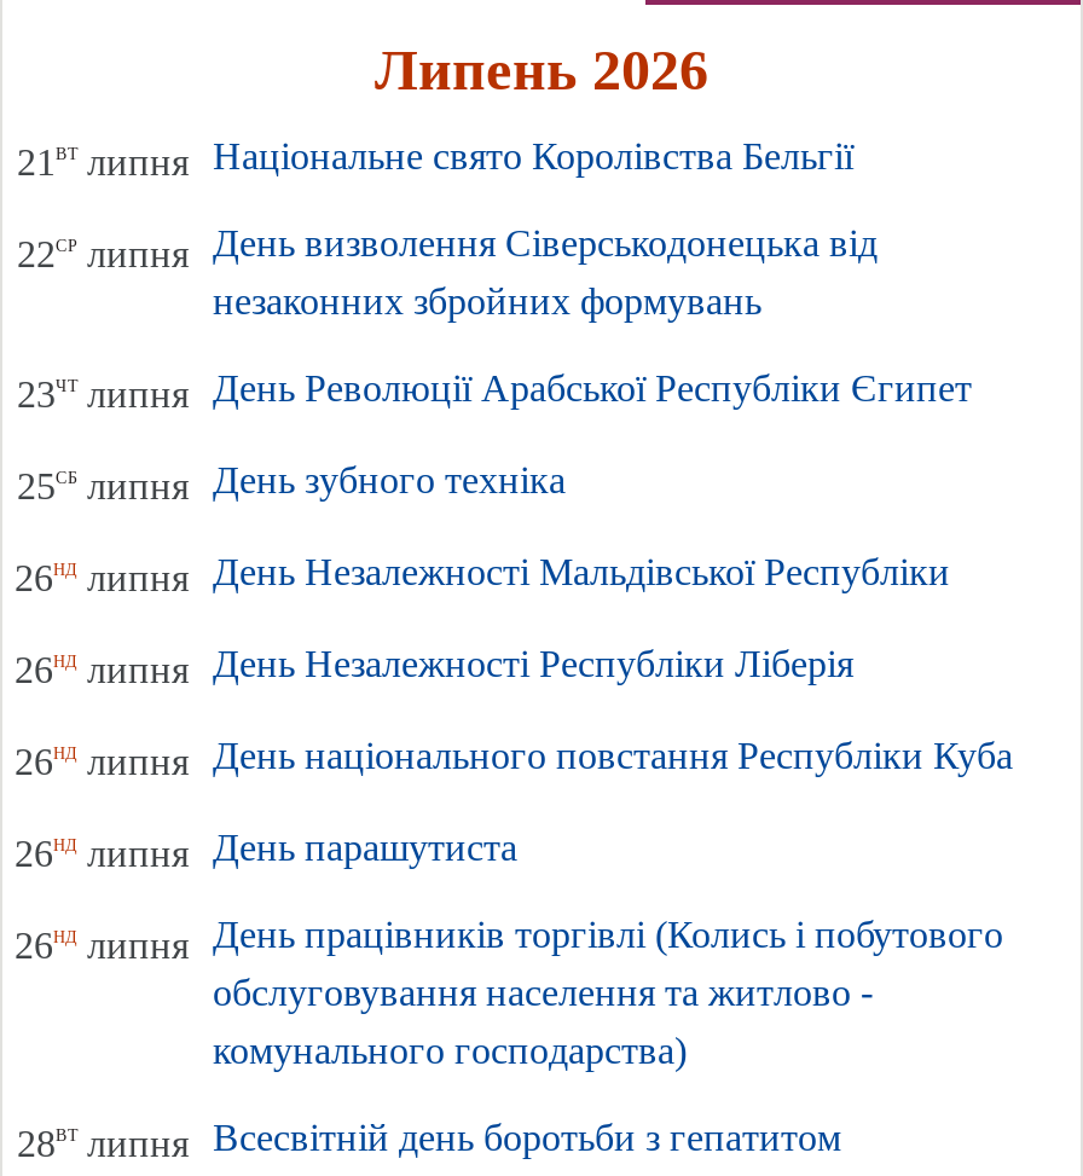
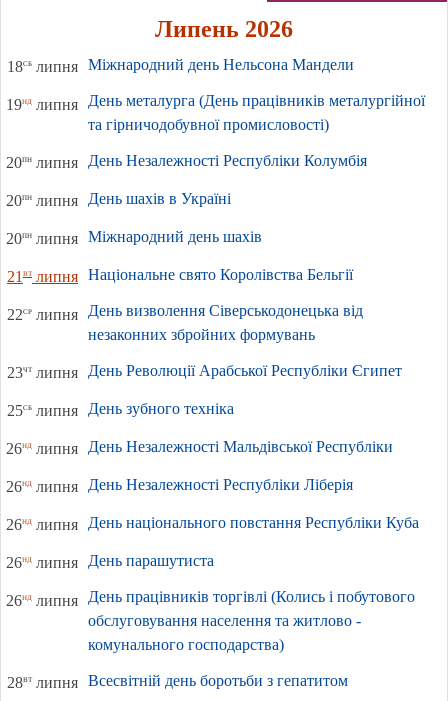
none -> [6,56,425,247] 18сб липня Міжнародний день Нельсона Мандели | 19нд липня День металурга (День працівників металургійної | та гірничодобувної промисловості) | 20пн липня День Незалежності Республіки Колумбія | 20пн липня День шахів в Україні | 20пн липня Міжнародний день шахів

